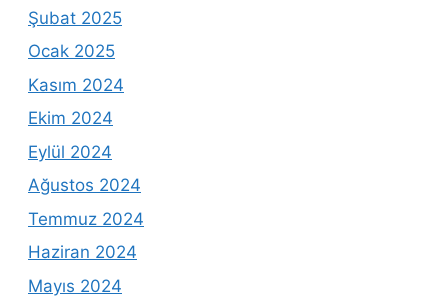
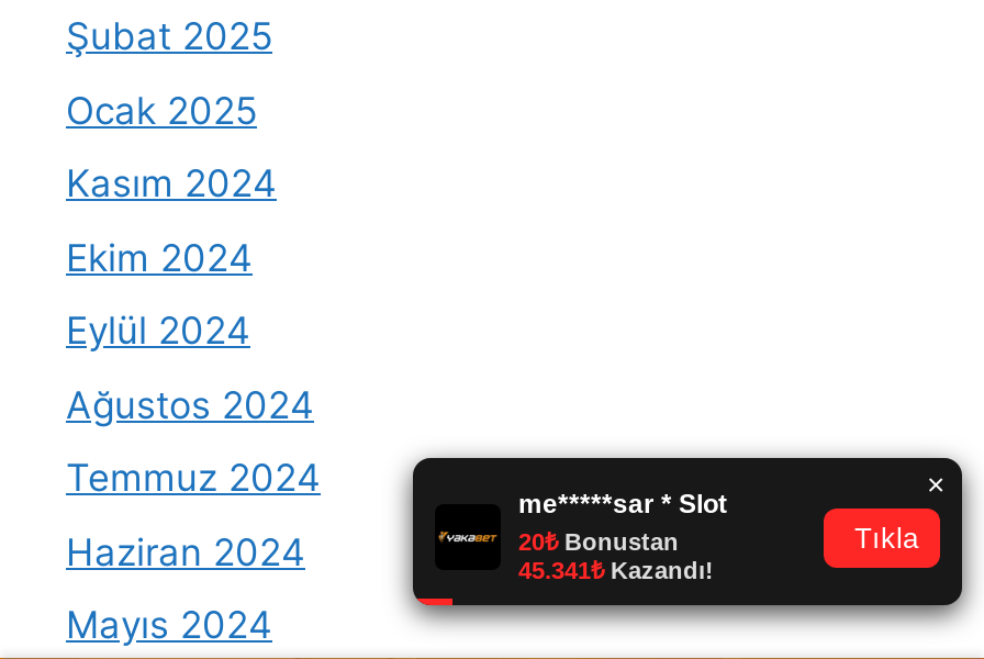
none -> [400,453,975,626] [image]

